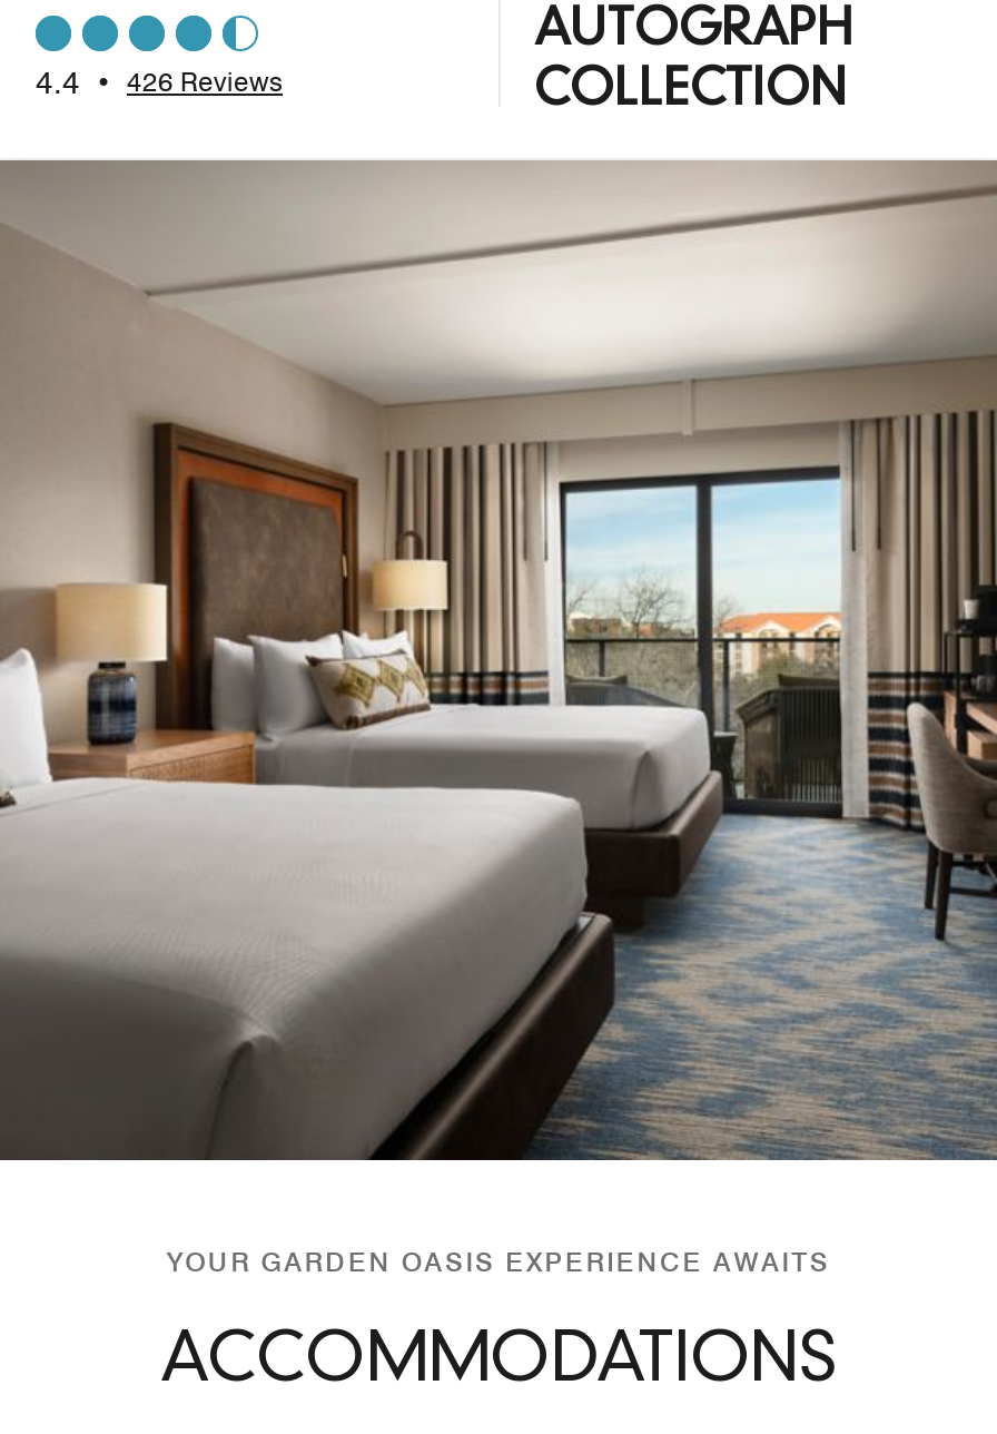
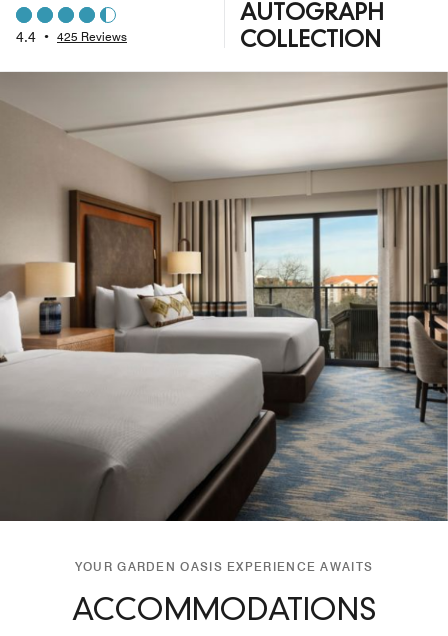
[36,63,283,99] 4.4 • 426 Reviews -> [16,28,127,44] 4.4 • 425 Reviews

